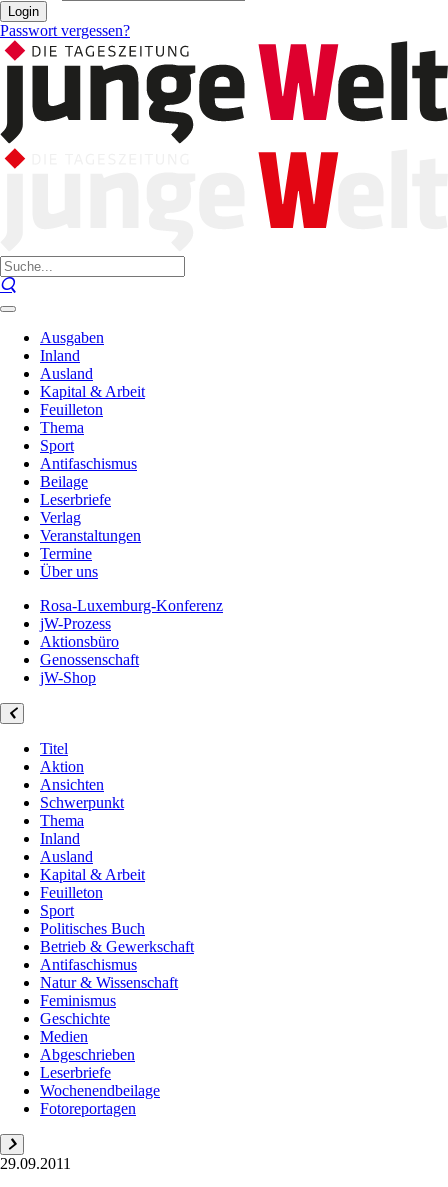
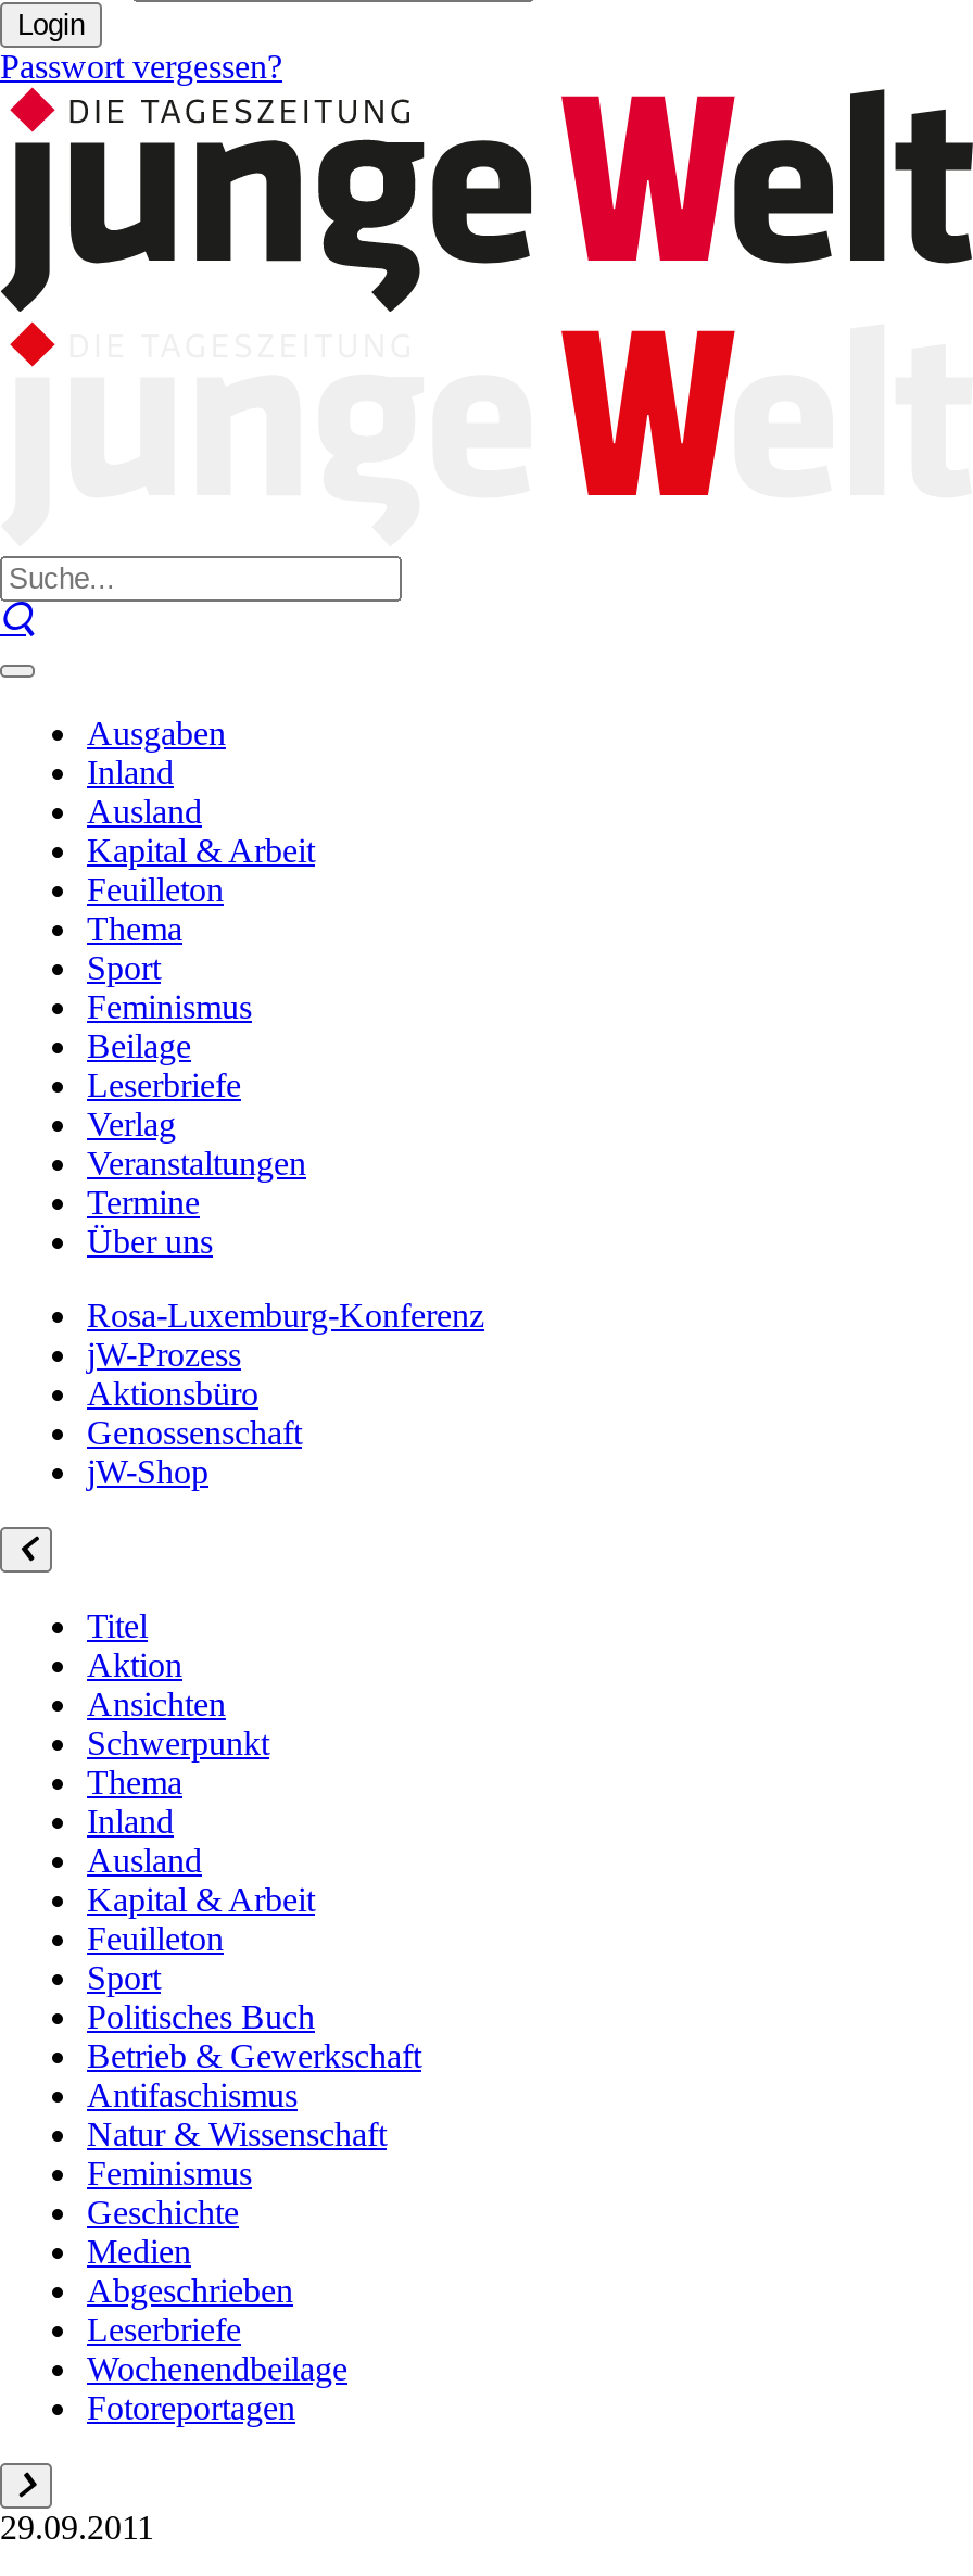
[40,455,137,472] Antifaschismus -> [87,988,252,1025] Feminismus

